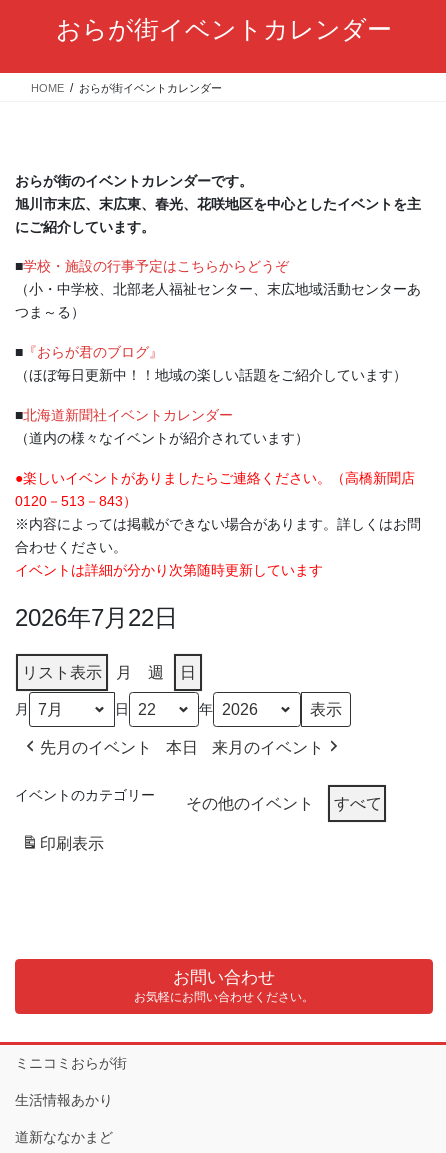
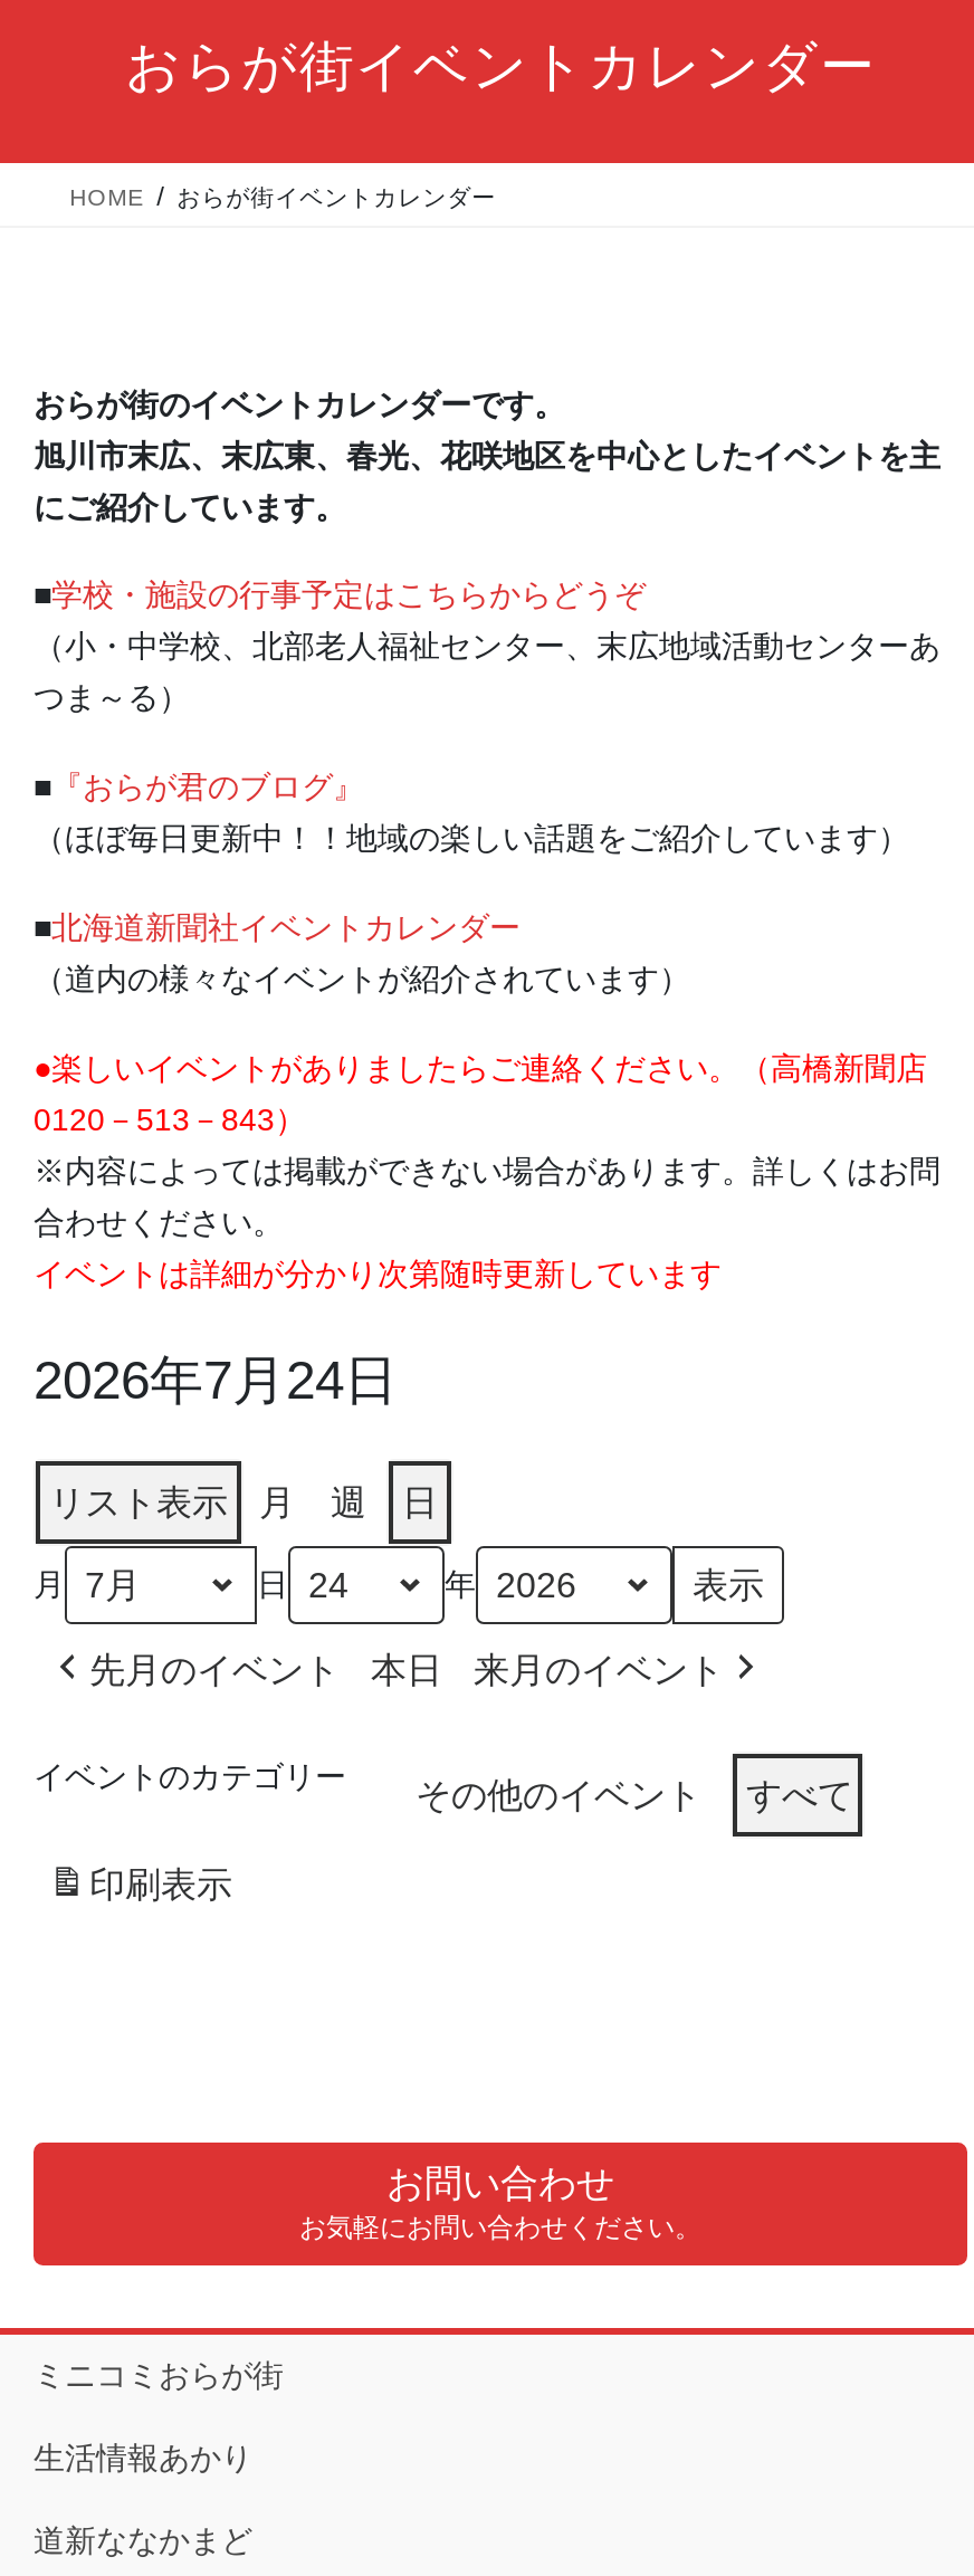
[15,604,178,631] 2026年7月22日 -> [34,1349,398,1409] 2026年7月24日

